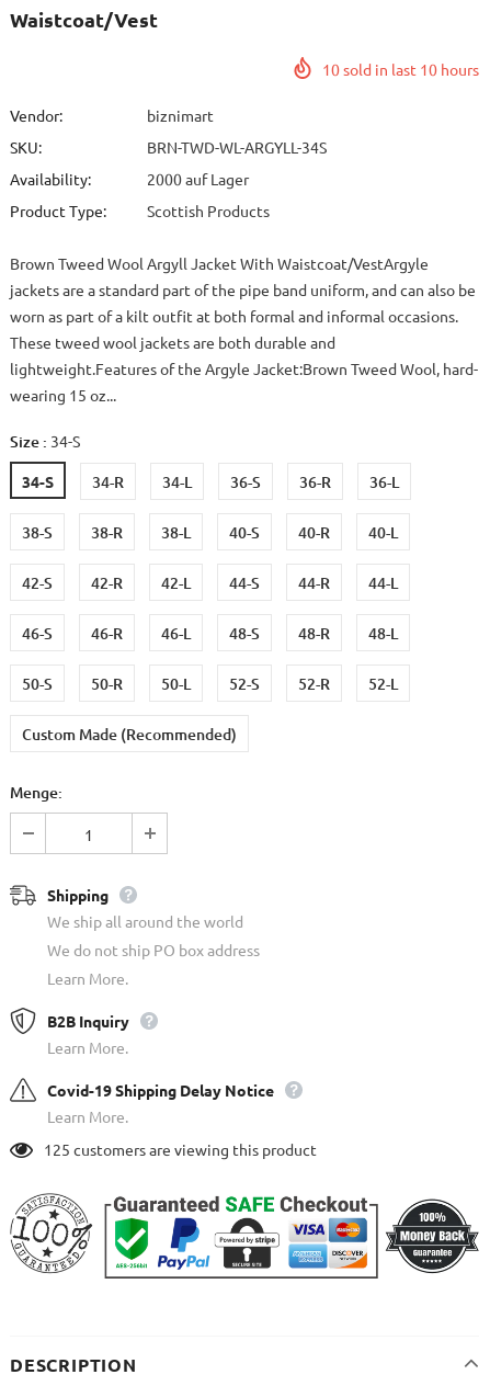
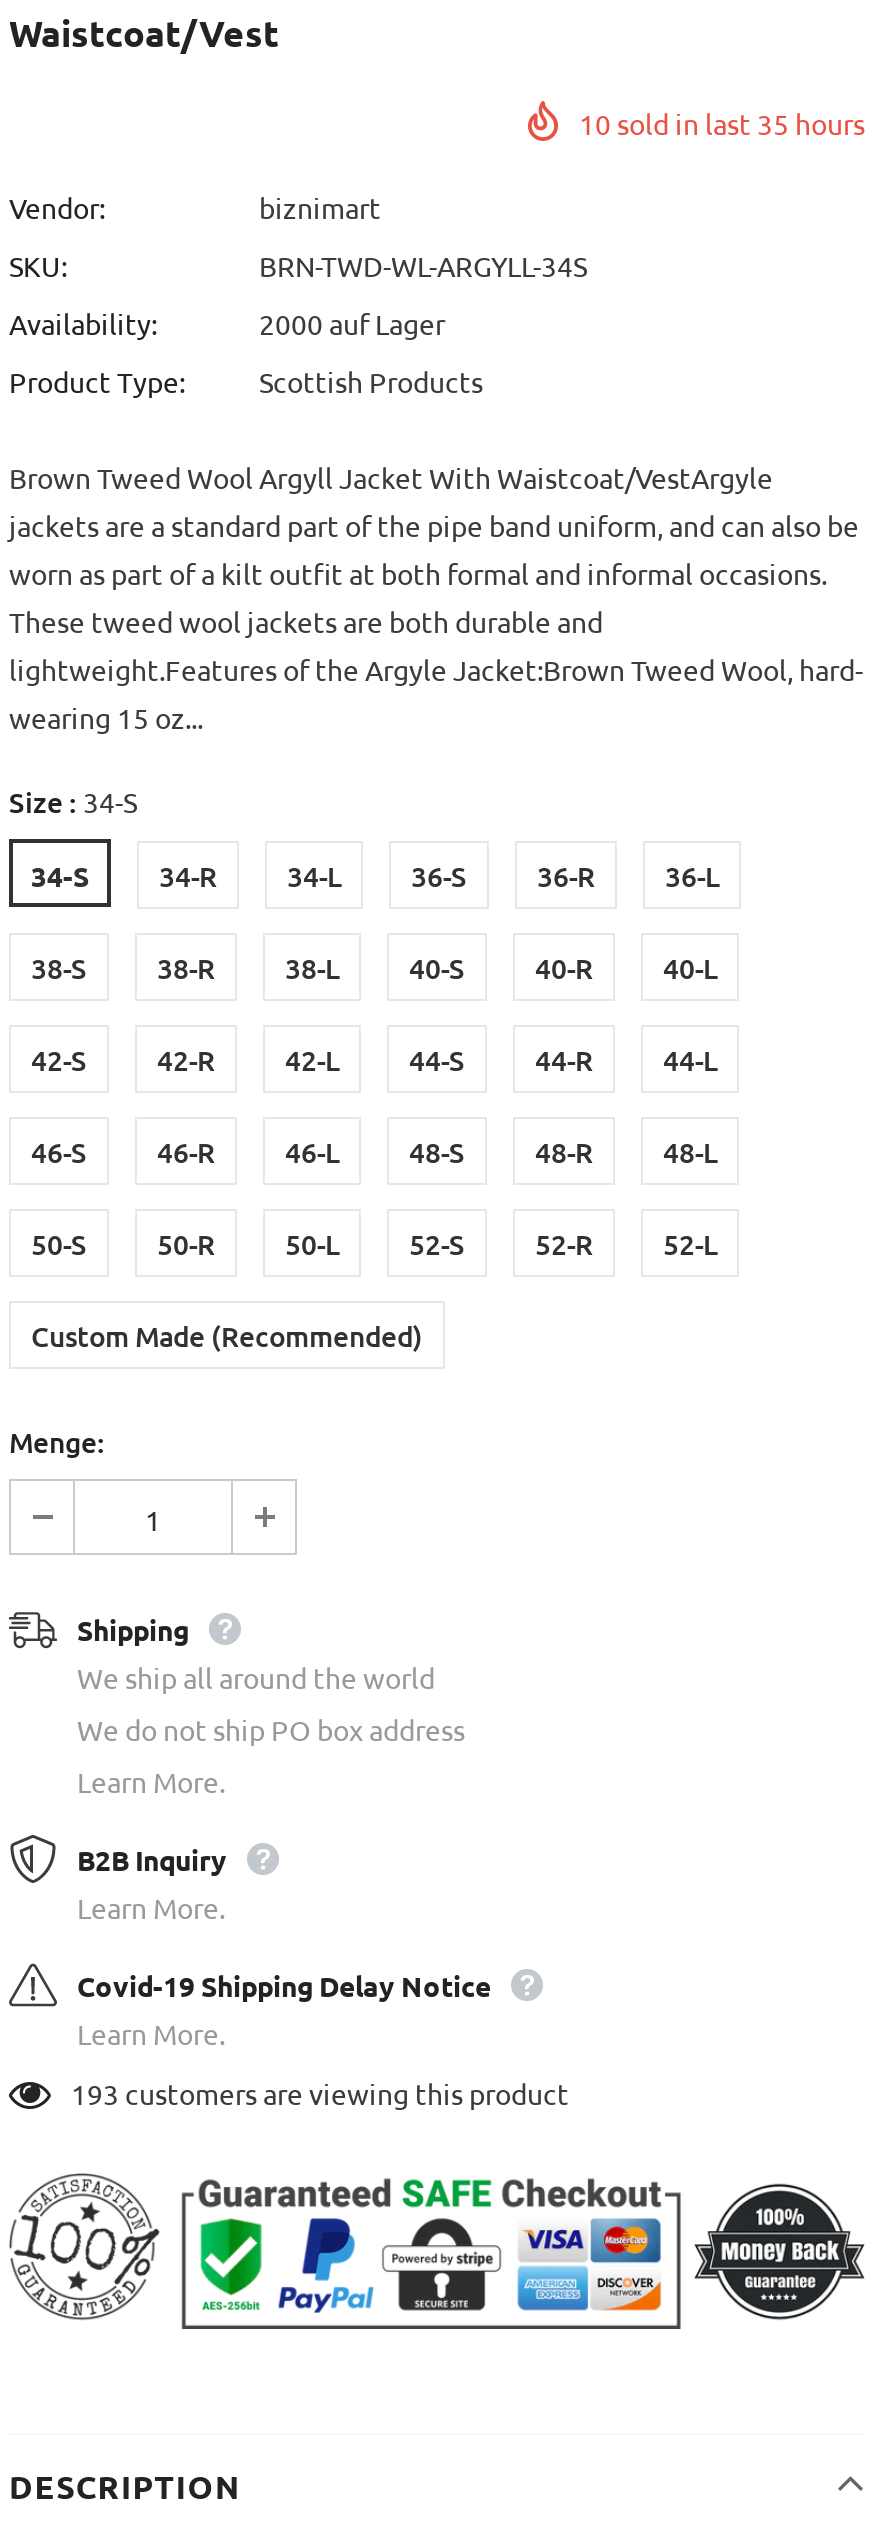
[322,59,479,79] 10 sold in last 10 hours -> [579,105,865,141] 10 sold in last 35 hours
[44,1140,317,1159] 125 customers are viewing this product -> [71,2076,569,2112] 193 customers are viewing this product

